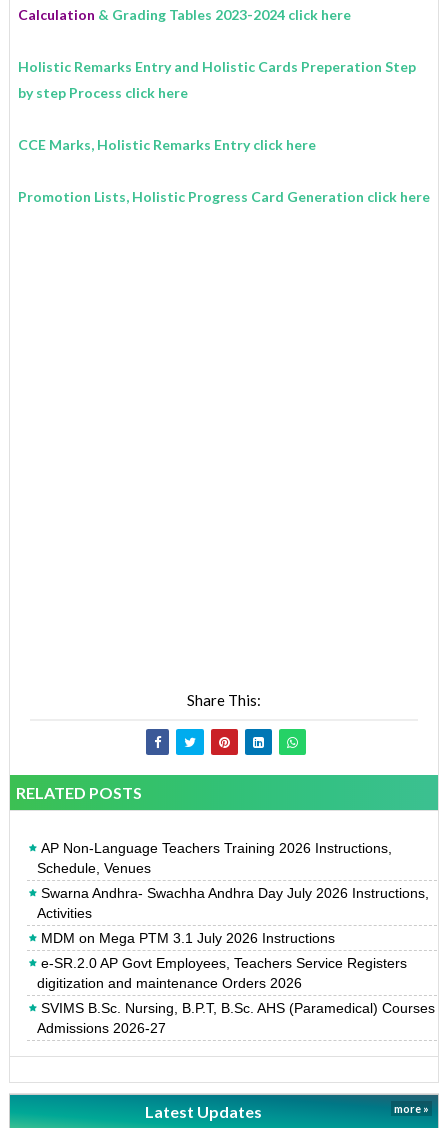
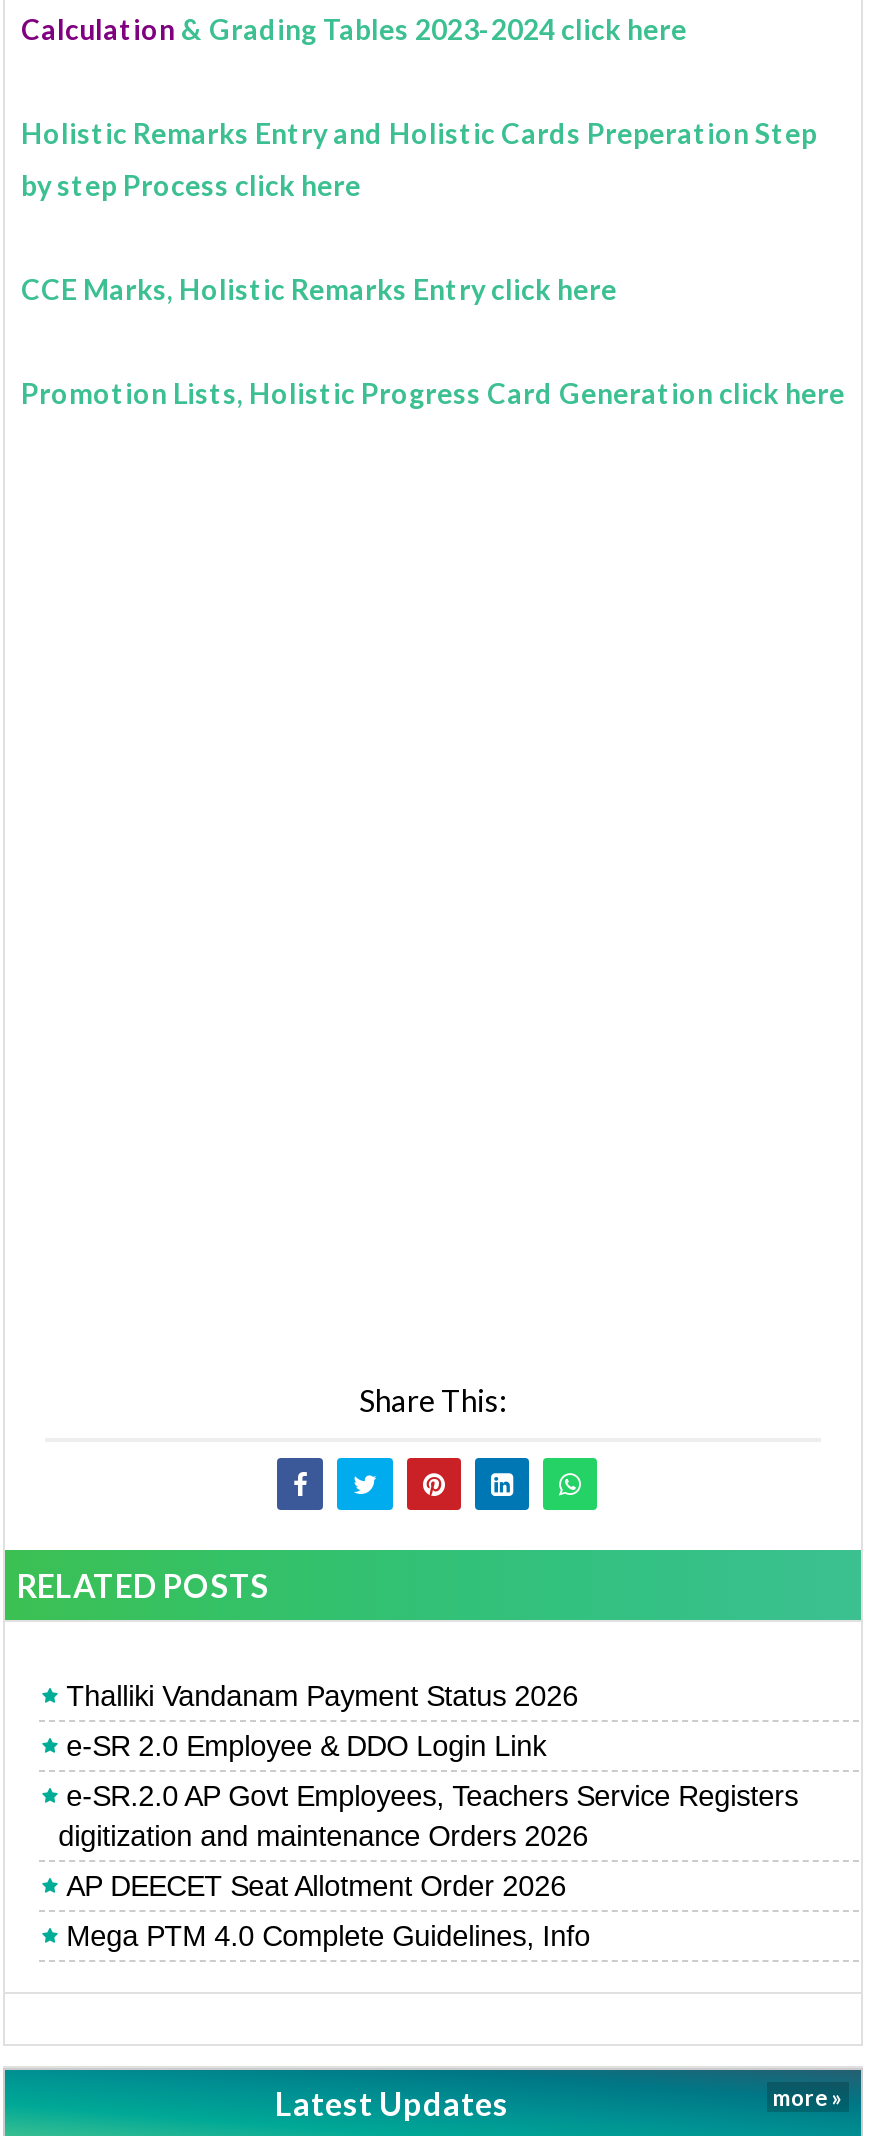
[37,840,429,946] AP Non-Language Teachers Training 2026 Instructions, | Schedule, Venues | Swarna Andhra- Swachha Andhra Day July 2026 Instructions, | Activities | MDM on Mega PTM 3.1 July 2026 Instructions -> [66,1680,578,1762] Thalliki Vandanam Payment Status 2026 | e-SR 2.0 Employee & DDO Login Link
[37,1000,435,1036] SVIMS B.Sc. Nursing, B.P.T, B.Sc. AHS (Paramedical) Courses | Admissions 2026-27 -> [66,1870,590,1952] AP DEECET Seat Allotment Order 2026 | Mega PTM 4.0 Complete Guidelines, Info

